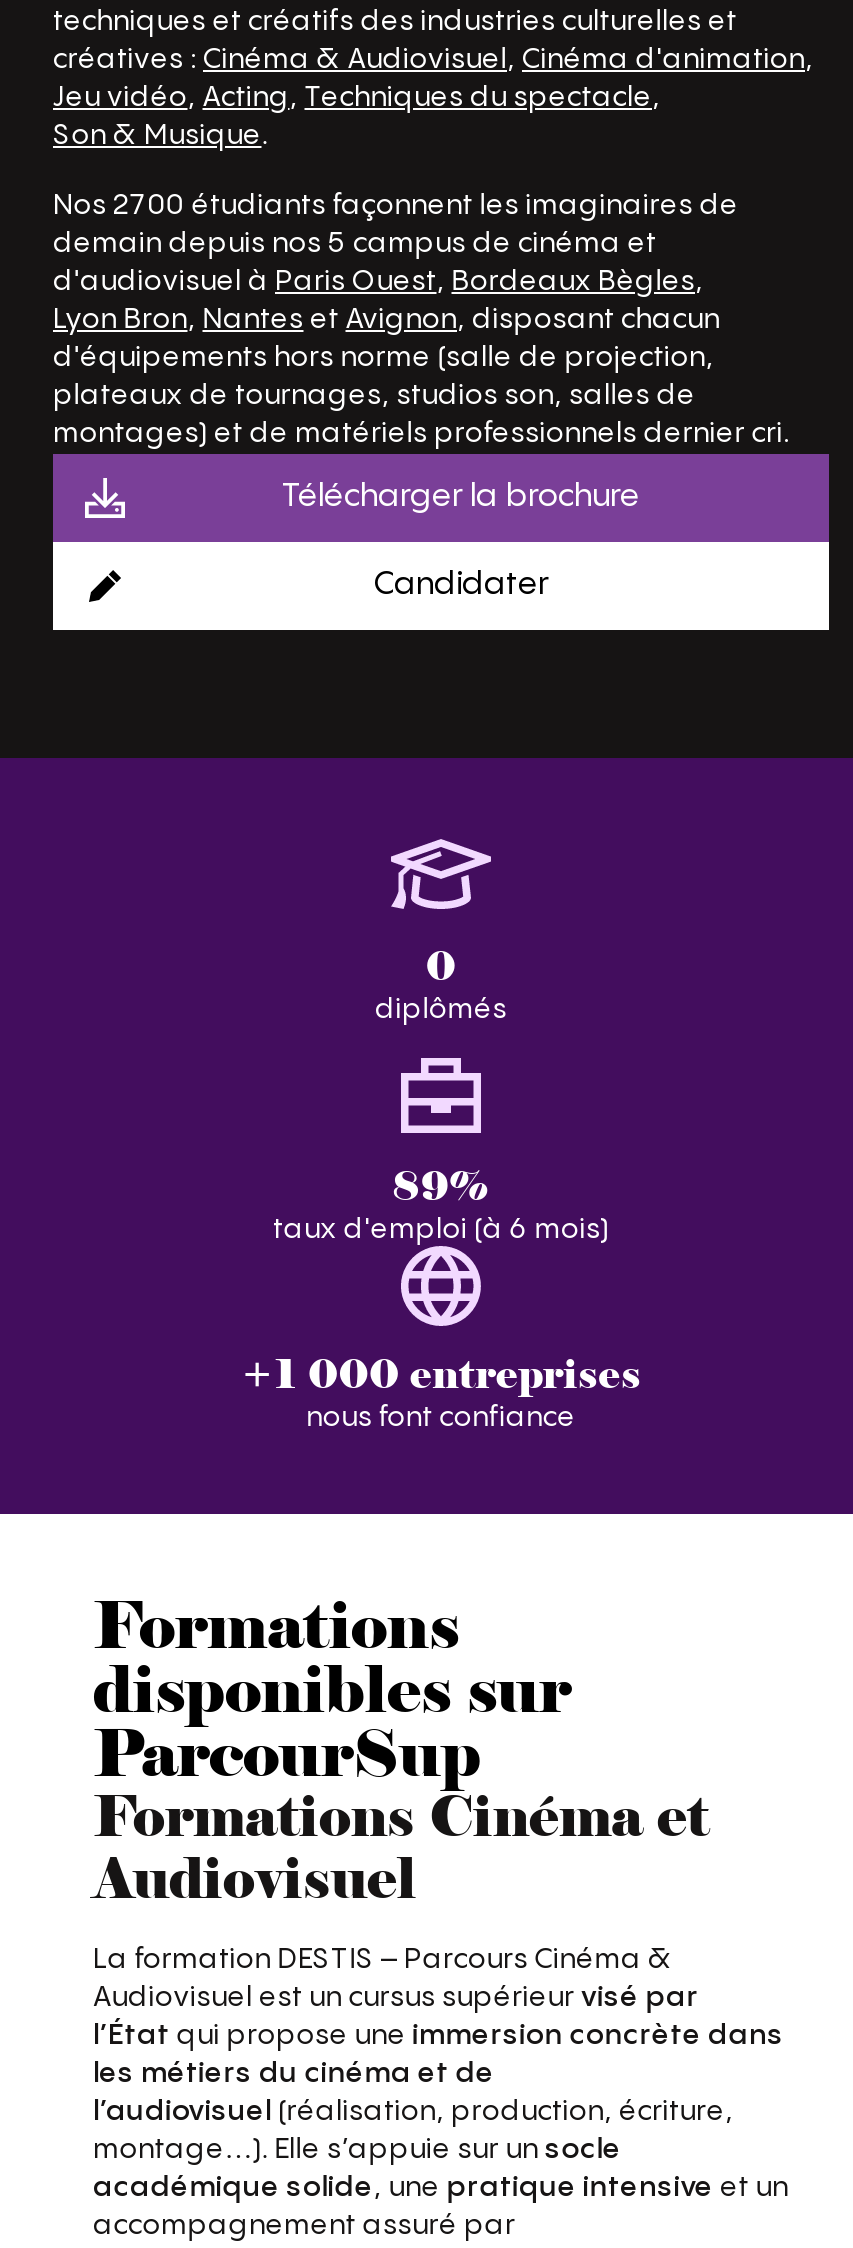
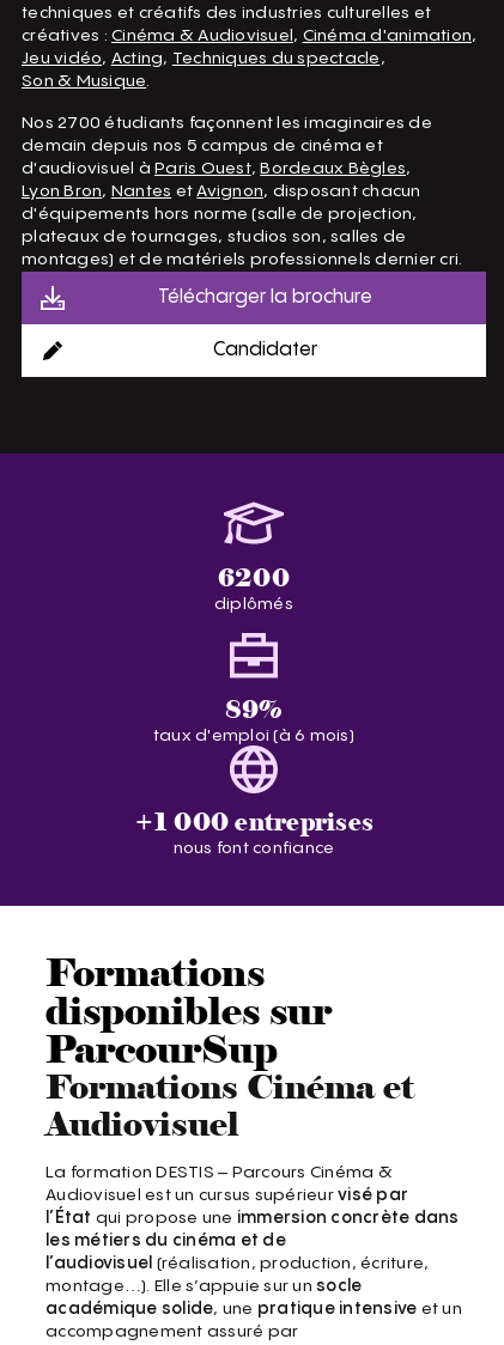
[426,942,456,990] 0 -> [218,564,290,592] 6200

